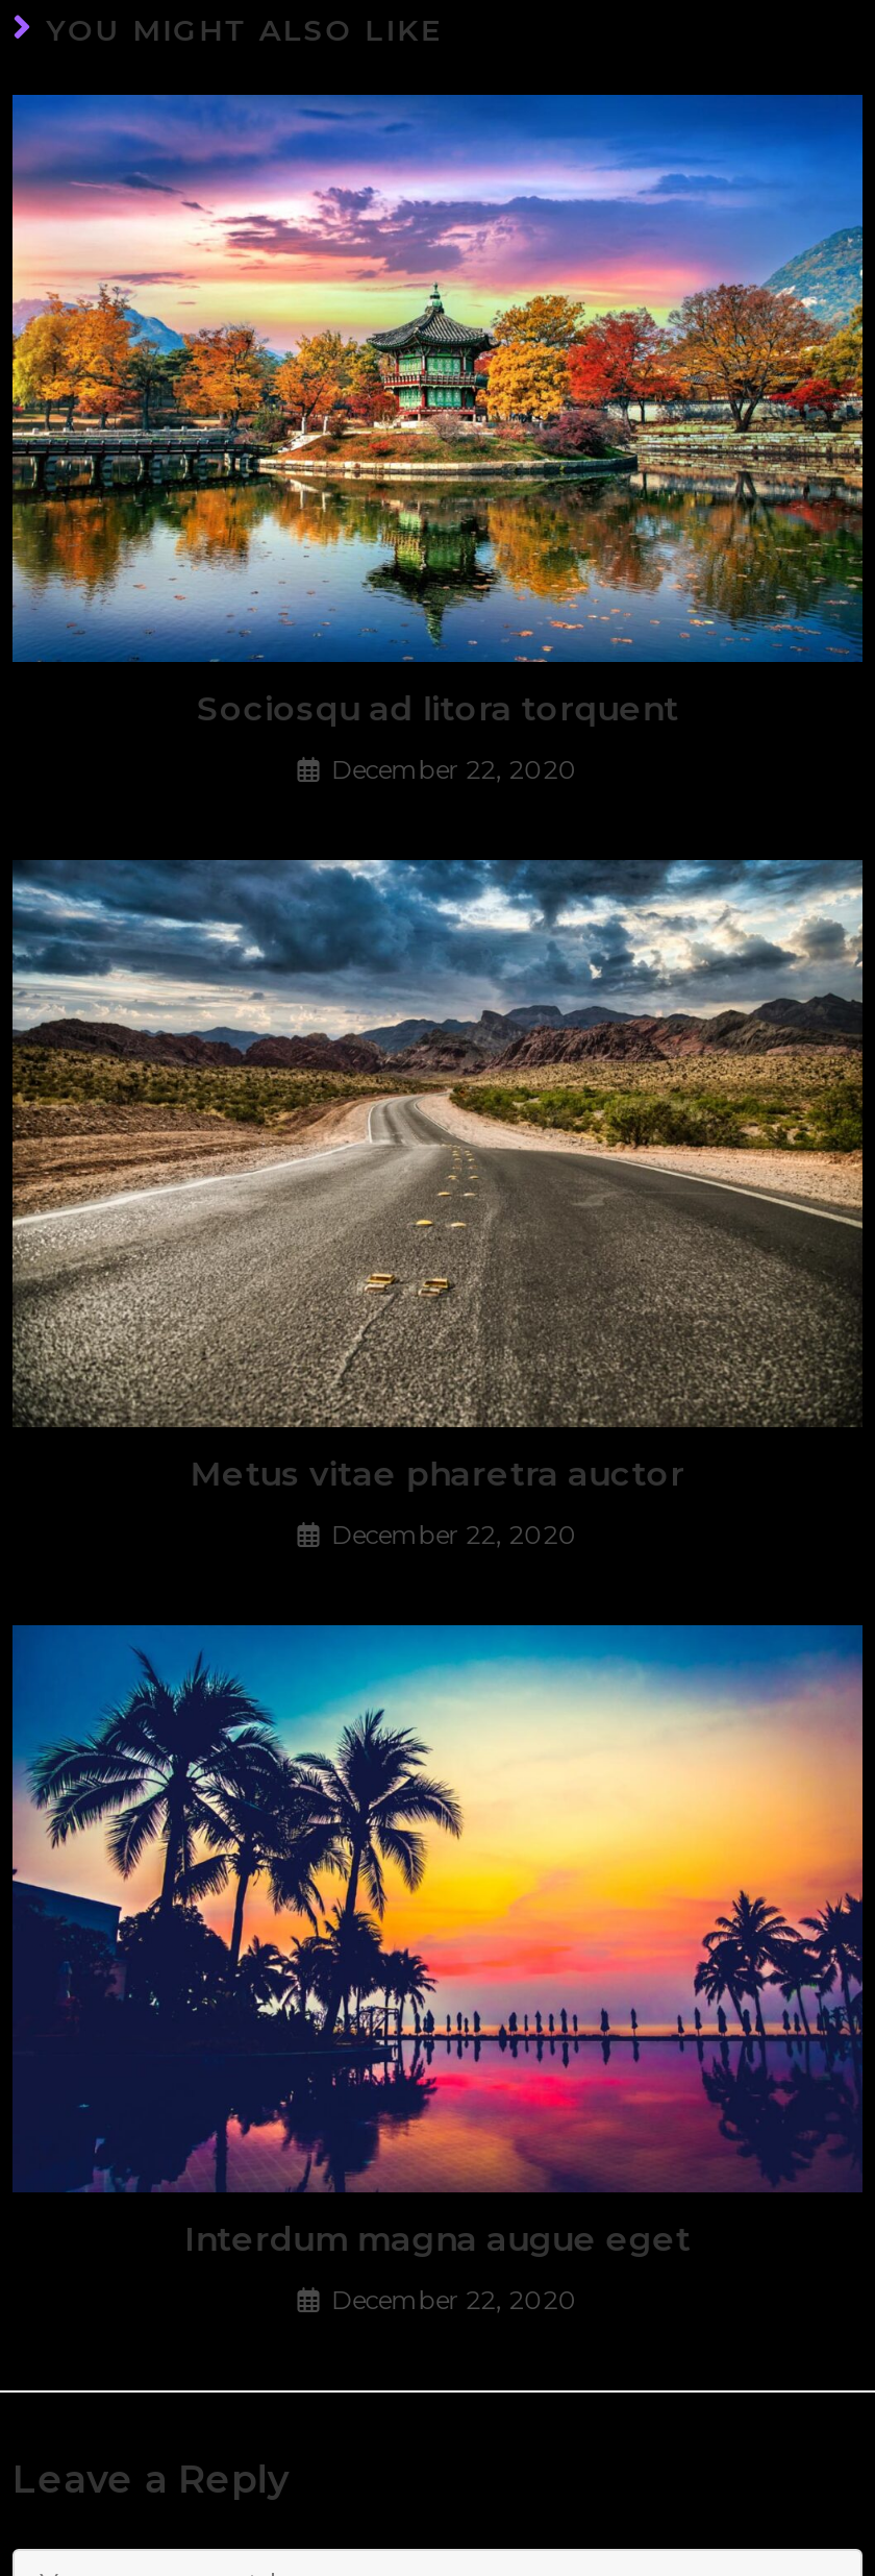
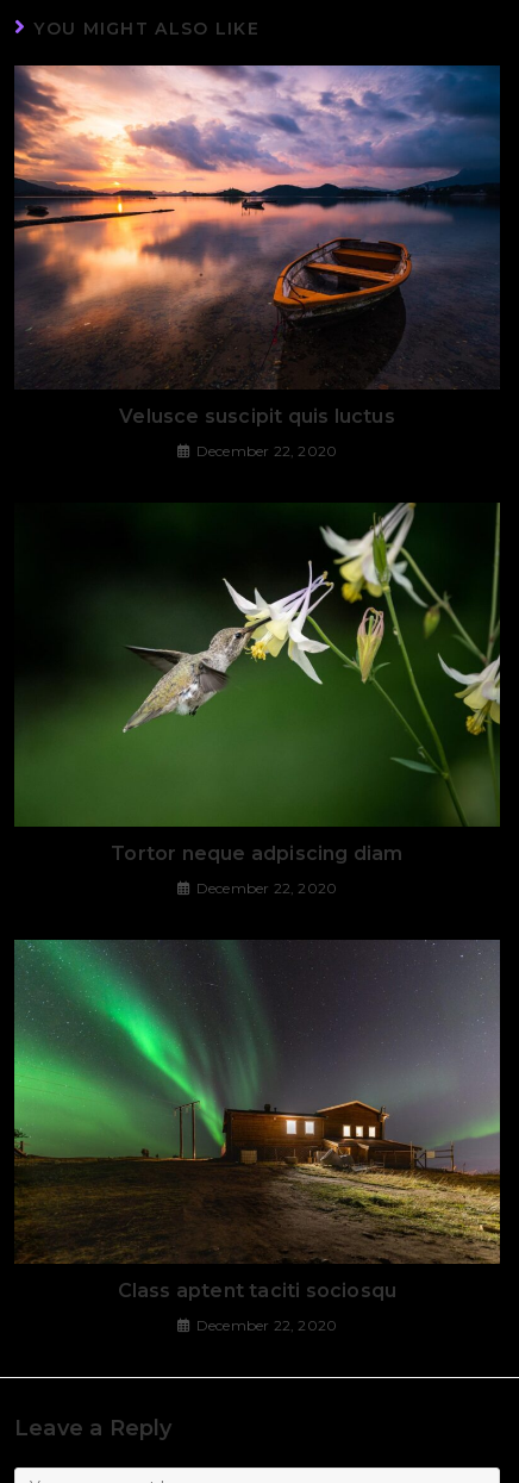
[10,94,865,728] [image] | Sociosqu ad litora torquent -> [13,64,500,428] [image] | Velusce suscipit quis luctus
[10,857,863,1494] [image] | Metus vitae pharetra auctor -> [14,503,501,865] [image] | Tortor neque adpiscing diam
[10,1624,863,2259] [image] | Interdum magna augue eget -> [13,940,501,1302] [image] | Class aptent taciti sociosqu

